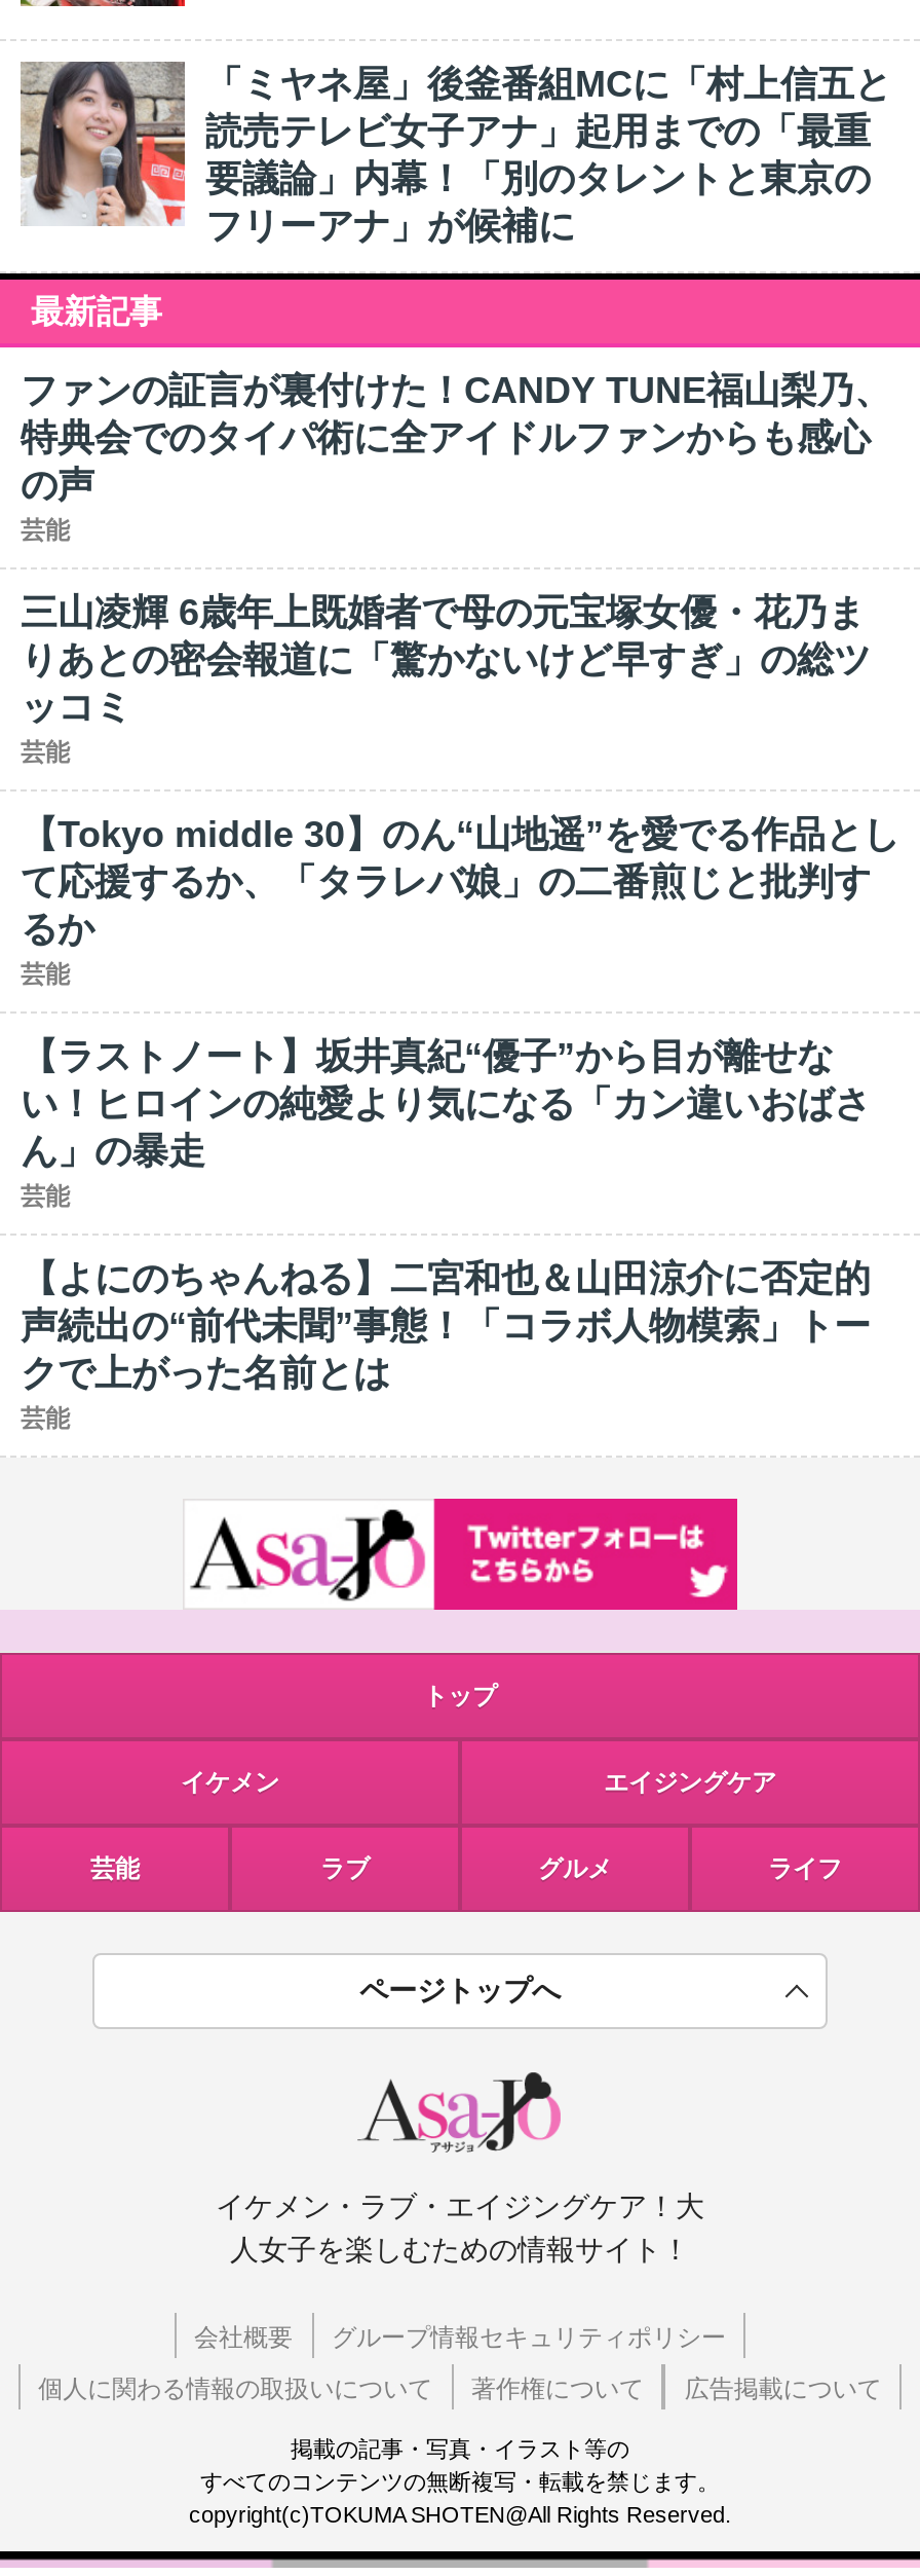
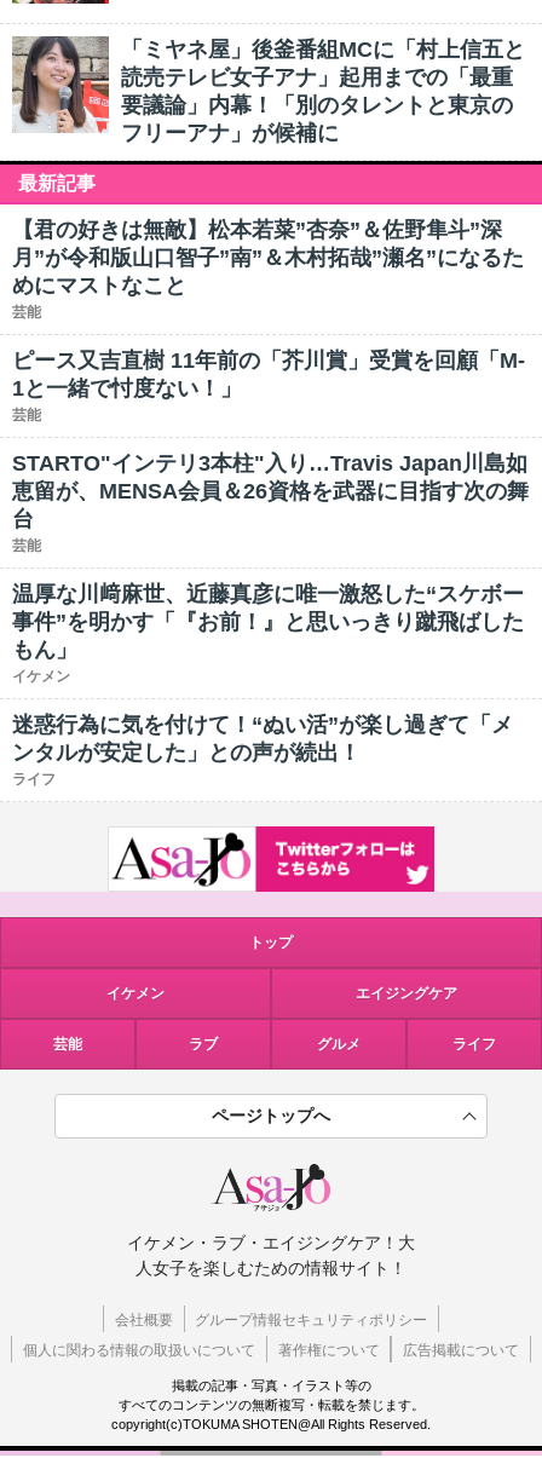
[21,370,891,506] ファンの証言が裏付けた！CANDY TUNE福山梨乃、 | 特典会でのタイパ術に全アイドルファンからも感心 | の声 -> [12,218,524,298] 【君の好きは無敵】松本若菜”杏奈”＆佐野隼斗”深 | 月”が令和版山口智子”南”＆木村拓哉”瀬名”になるた | めにマストなこと
[21,592,871,728] 三山凌輝 6歳年上既婚者で母の元宝塚女優・花乃ま | りあとの密会報道に「驚かないけど早すぎ」の総ツ | ッコミ -> [12,348,525,400] ピース又吉直樹 11年前の「芥川賞」受賞を回顧「M- | 1と一緒で忖度ない！」
[21,814,899,950] 【Tokyo middle 30】のん“山地遥”を愛でる作品とし | て応援するか、「タラレバ娘」の二番煎じと批判す | るか -> [12,451,529,531] STARTO"インテリ3本柱"入り…Travis Japan川島如 | 恵留が、MENSA会員＆26資格を武器に目指す次の舞 | 台
[21,1036,871,1211] 【ラストノート】坂井真紀“優子”から目が離せな | い！ヒロインの純愛より気になる「カン違いおばさ | ん」の暴走 | 芸能 -> [12,582,524,685] 温厚な川﨑麻世、近藤真彦に唯一激怒した“スケボー | 事件”を明かす「『お前！』と思いっきり蹴飛ばした | もん」 | イケメン
[21,1258,871,1433] 【よにのちゃんねる】二宮和也＆山田涼介に否定的 | 声続出の“前代未聞”事態！「コラボ人物模索」トー | クで上がった名前とは | 芸能 -> [12,713,513,788] 迷惑行為に気を付けて！“ぬい活”が楽し過ぎて「メ | ンタルが安定した」との声が続出！ | ライフ

